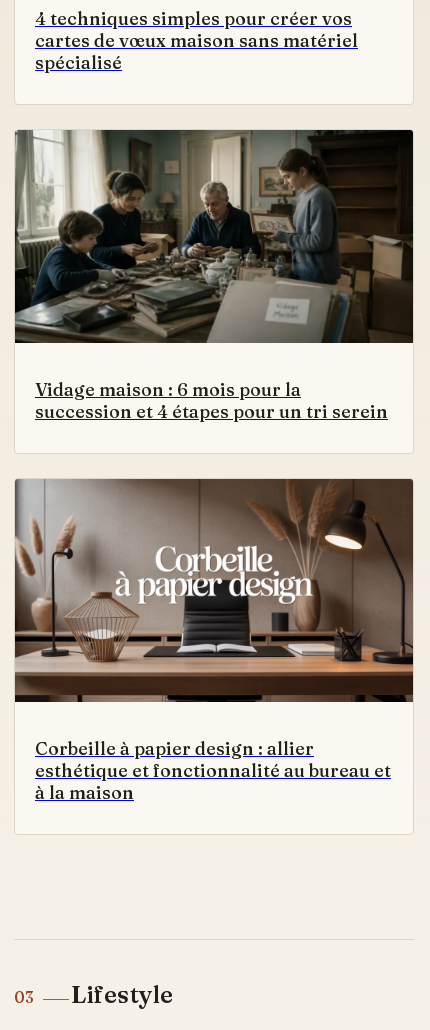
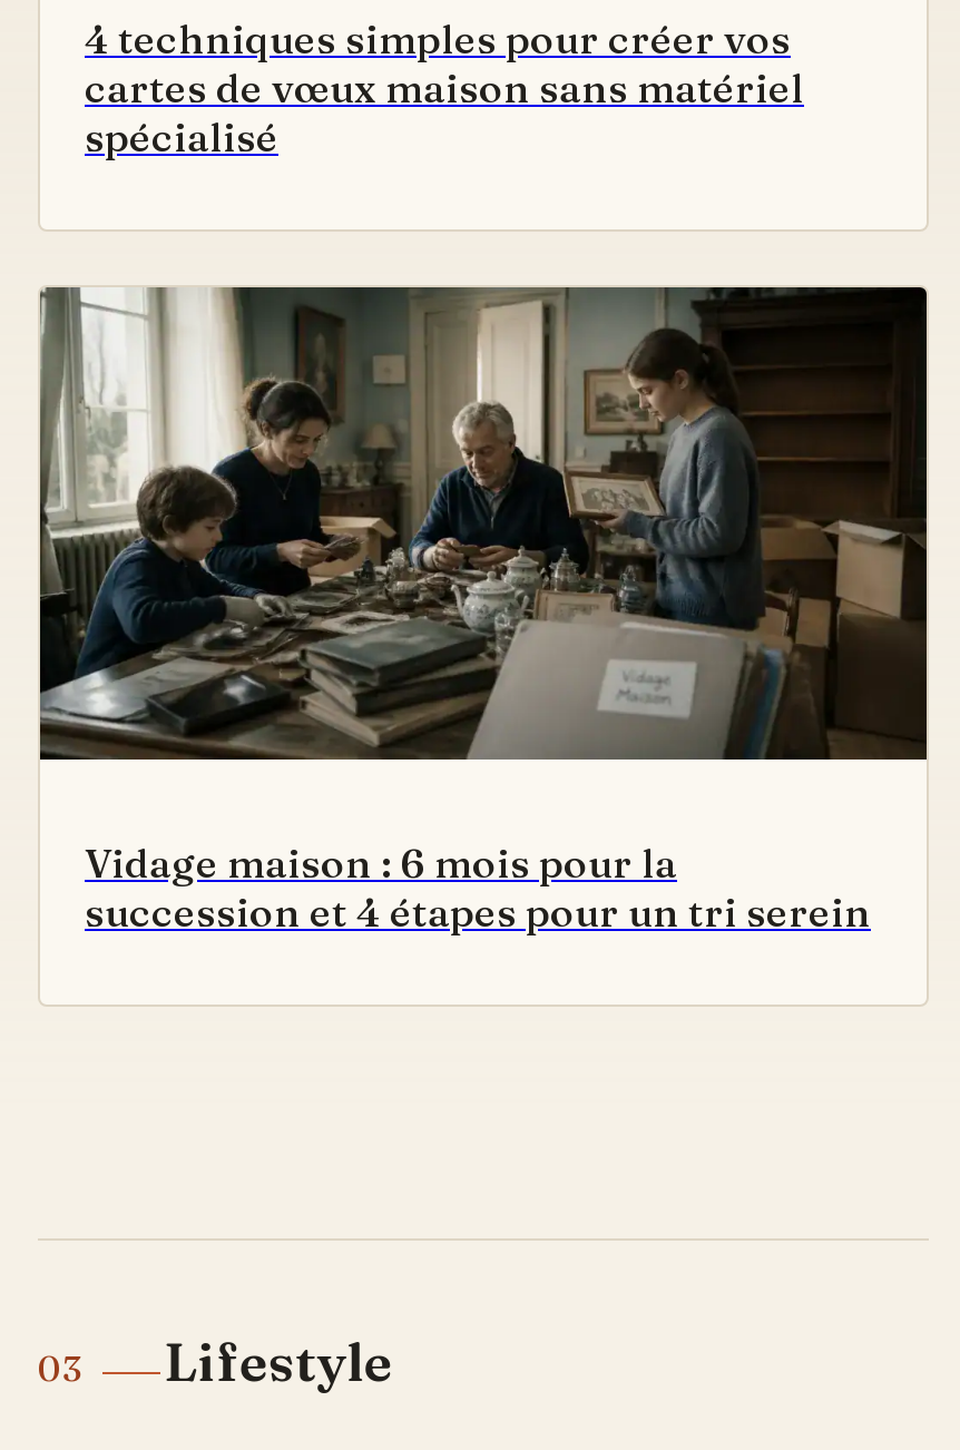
[14,478,414,803] [image] | Corbeille à papier design : allier | esthétique et fonctionnalité au bureau et | à la maison -> none

